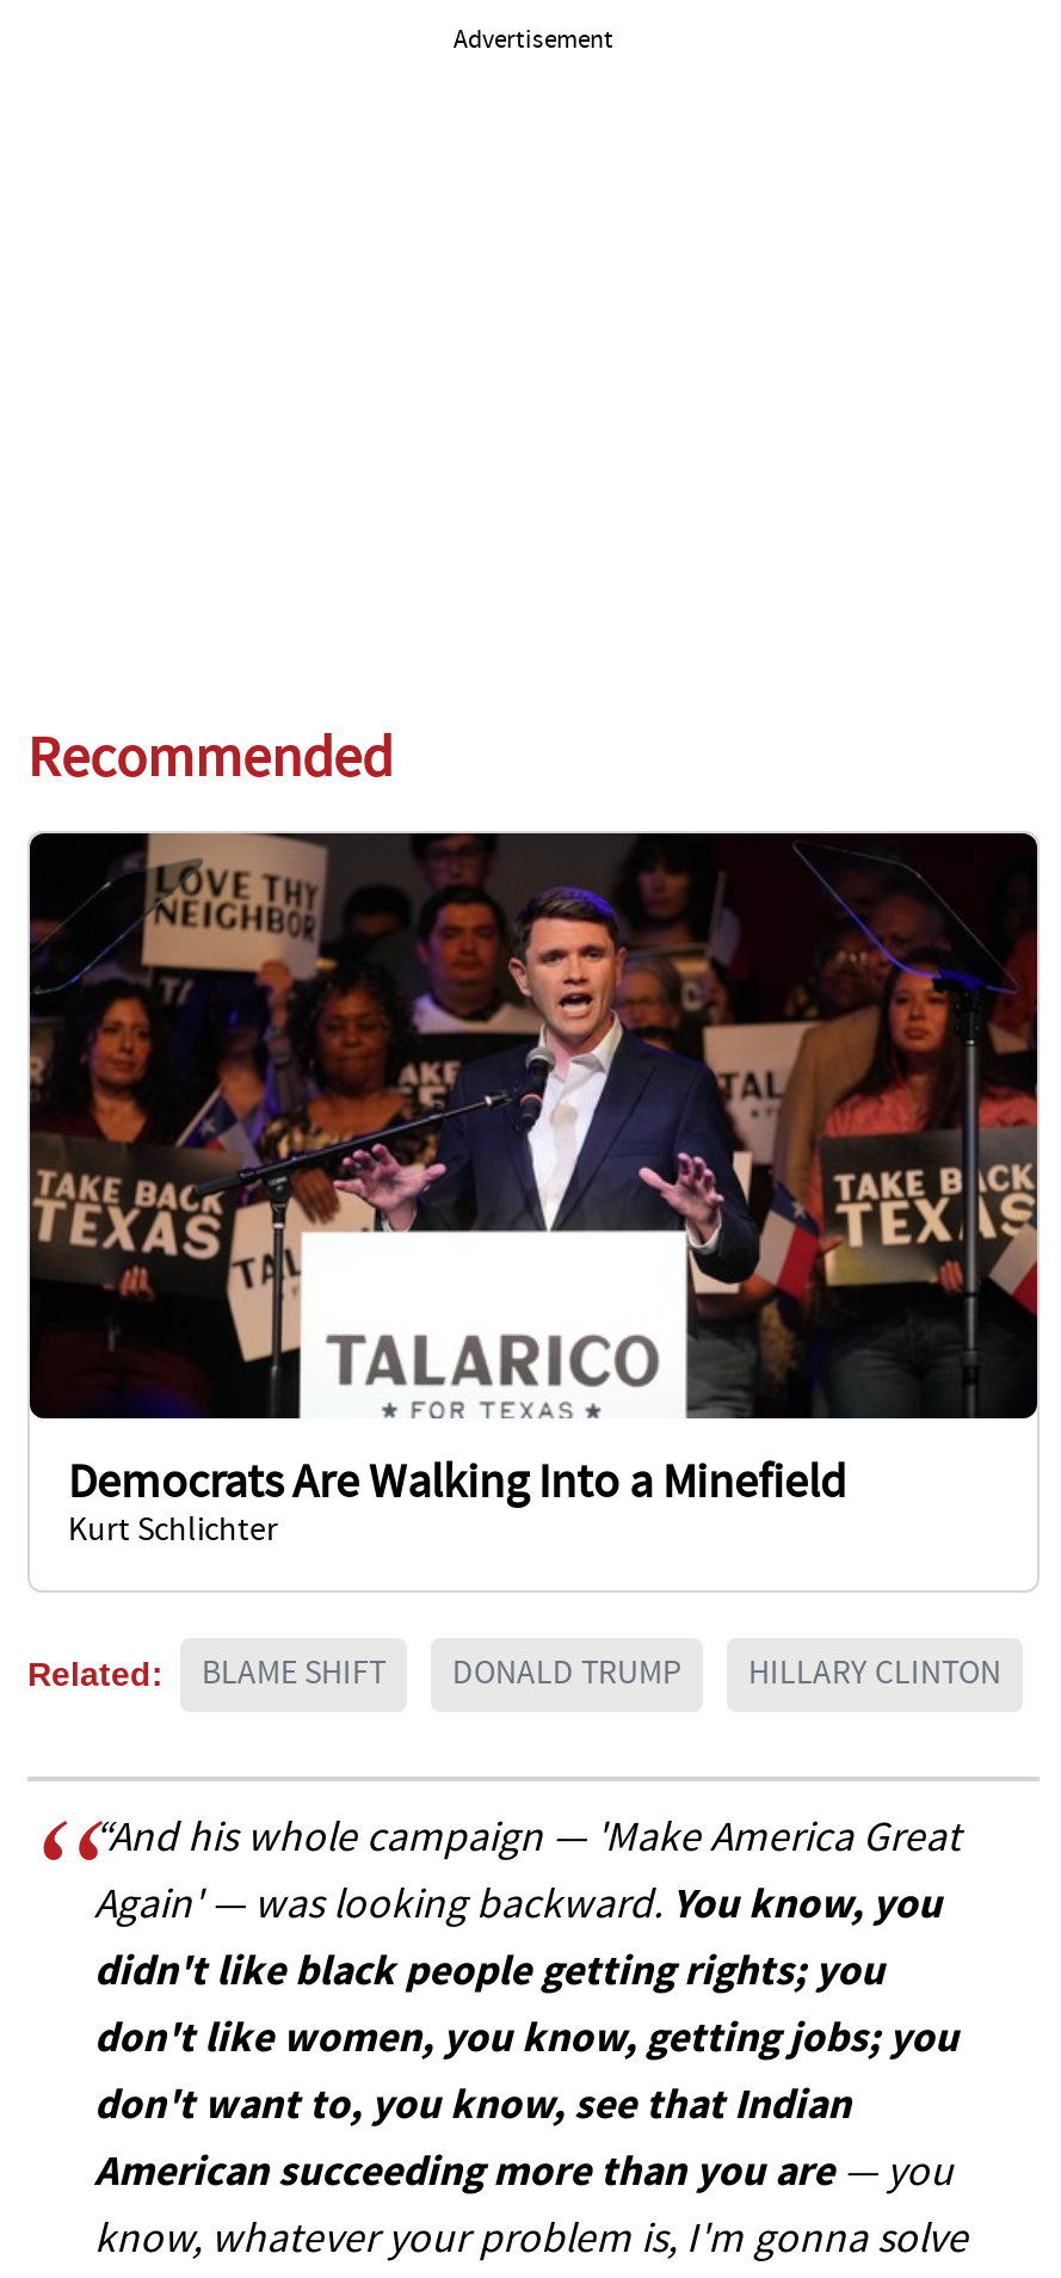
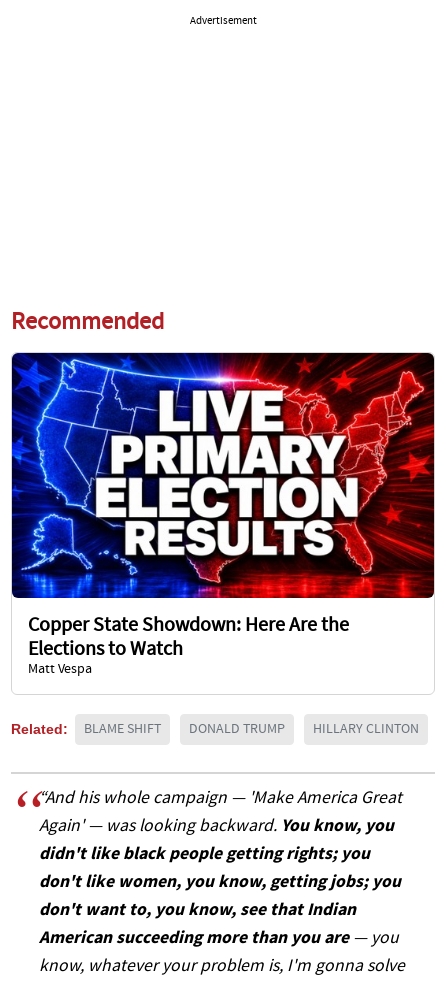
[27,831,1040,1549] [image] | Democrats Are Walking Into a Minefield | Kurt Schlichter -> [11,352,435,677] [image] | Copper State Showdown: Here Are the | Elections to Watch | Matt Vespa

